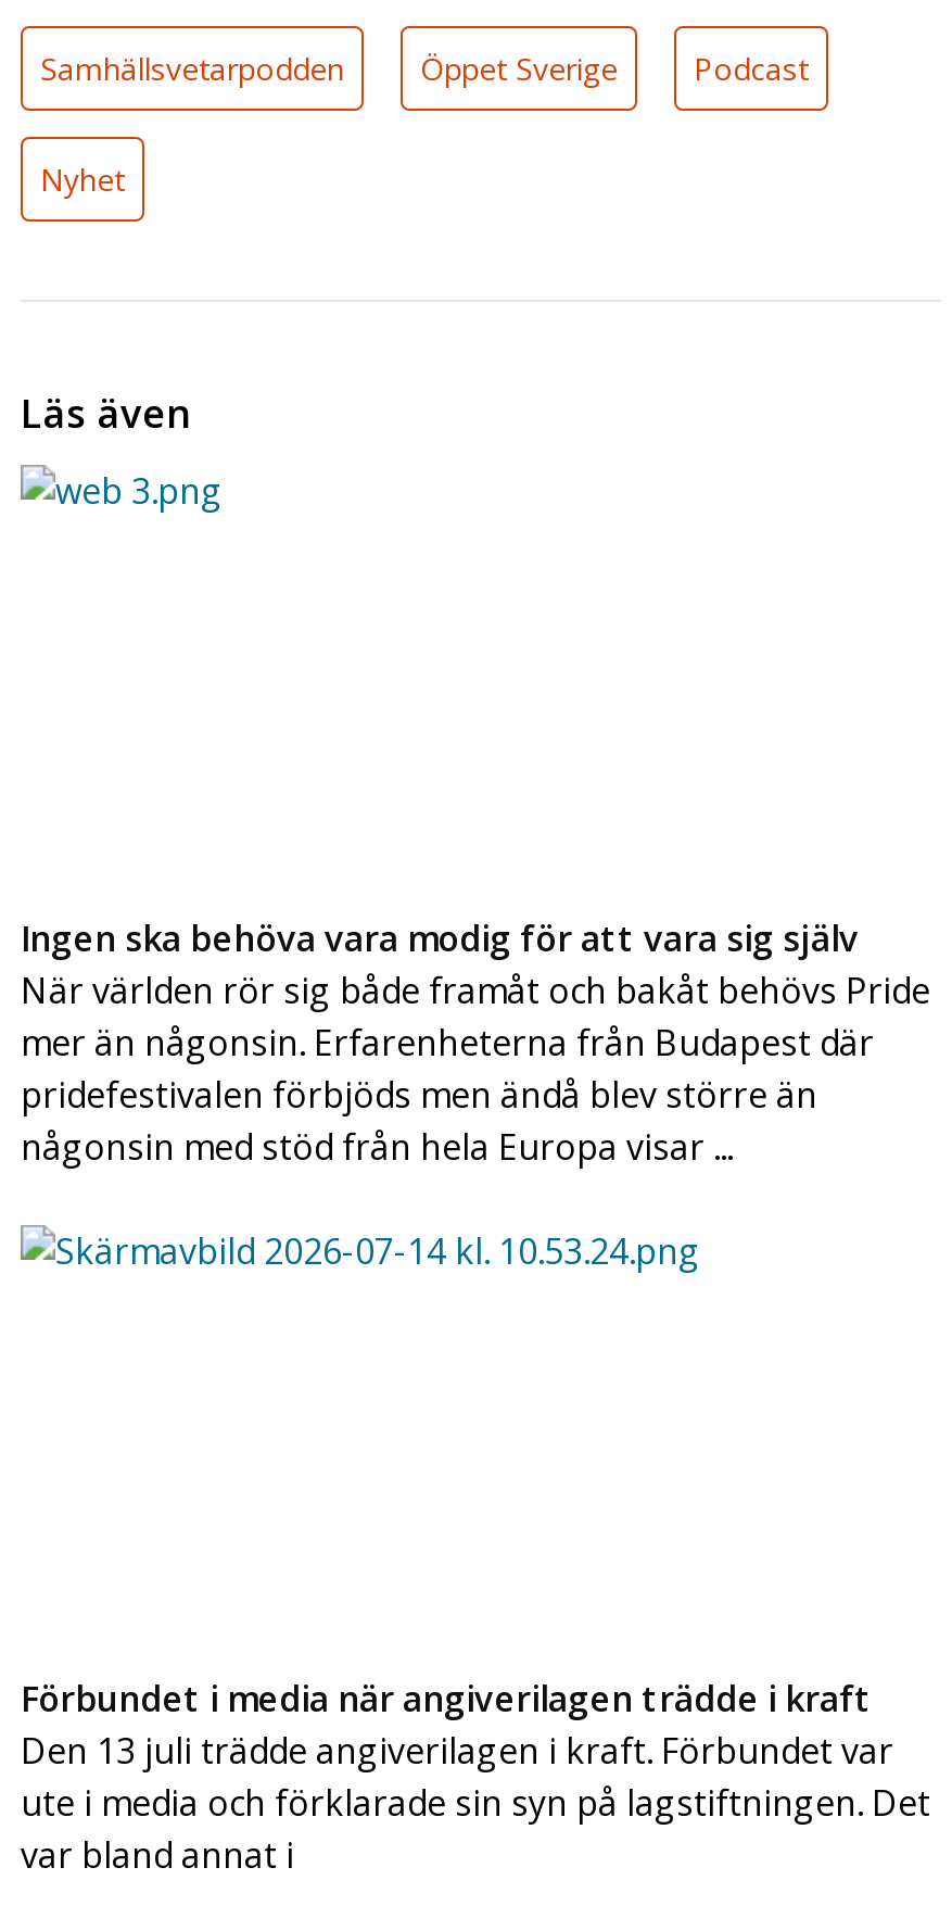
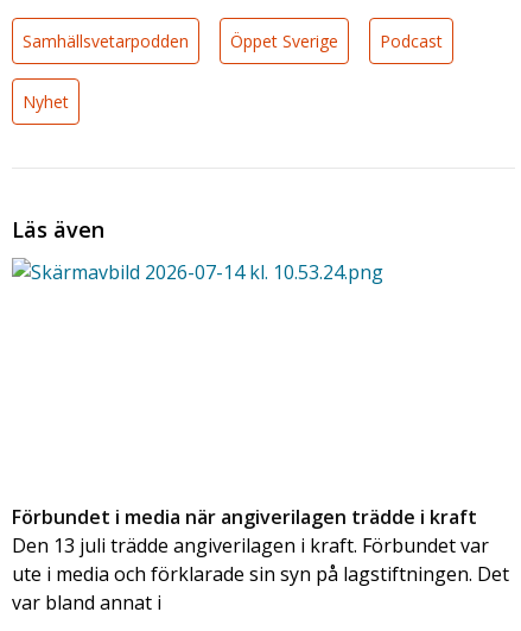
[21,915,930,1171] Ingen ska behöva vara modig för att vara sig själv | När världen rör sig både framåt och bakåt behövs Pride | mer än någonsin. Erfarenheterna från Budapest där | pridefestivalen förbjöds men ändå blev större än | någonsin med stöd från hela Europa visar ... -> none

